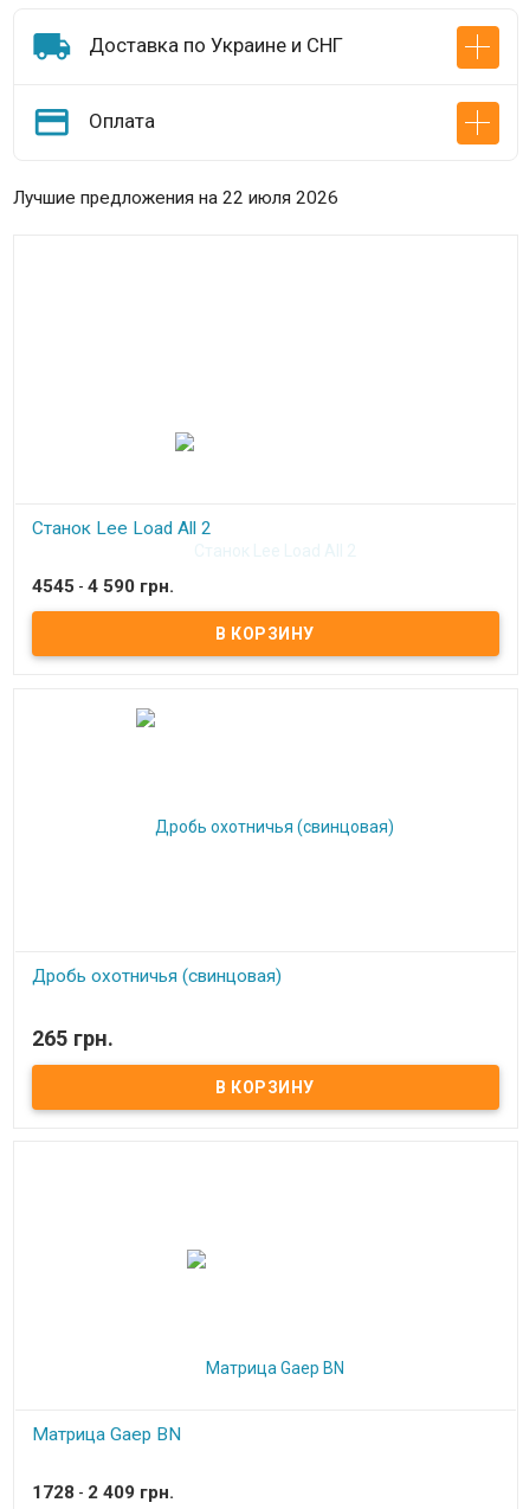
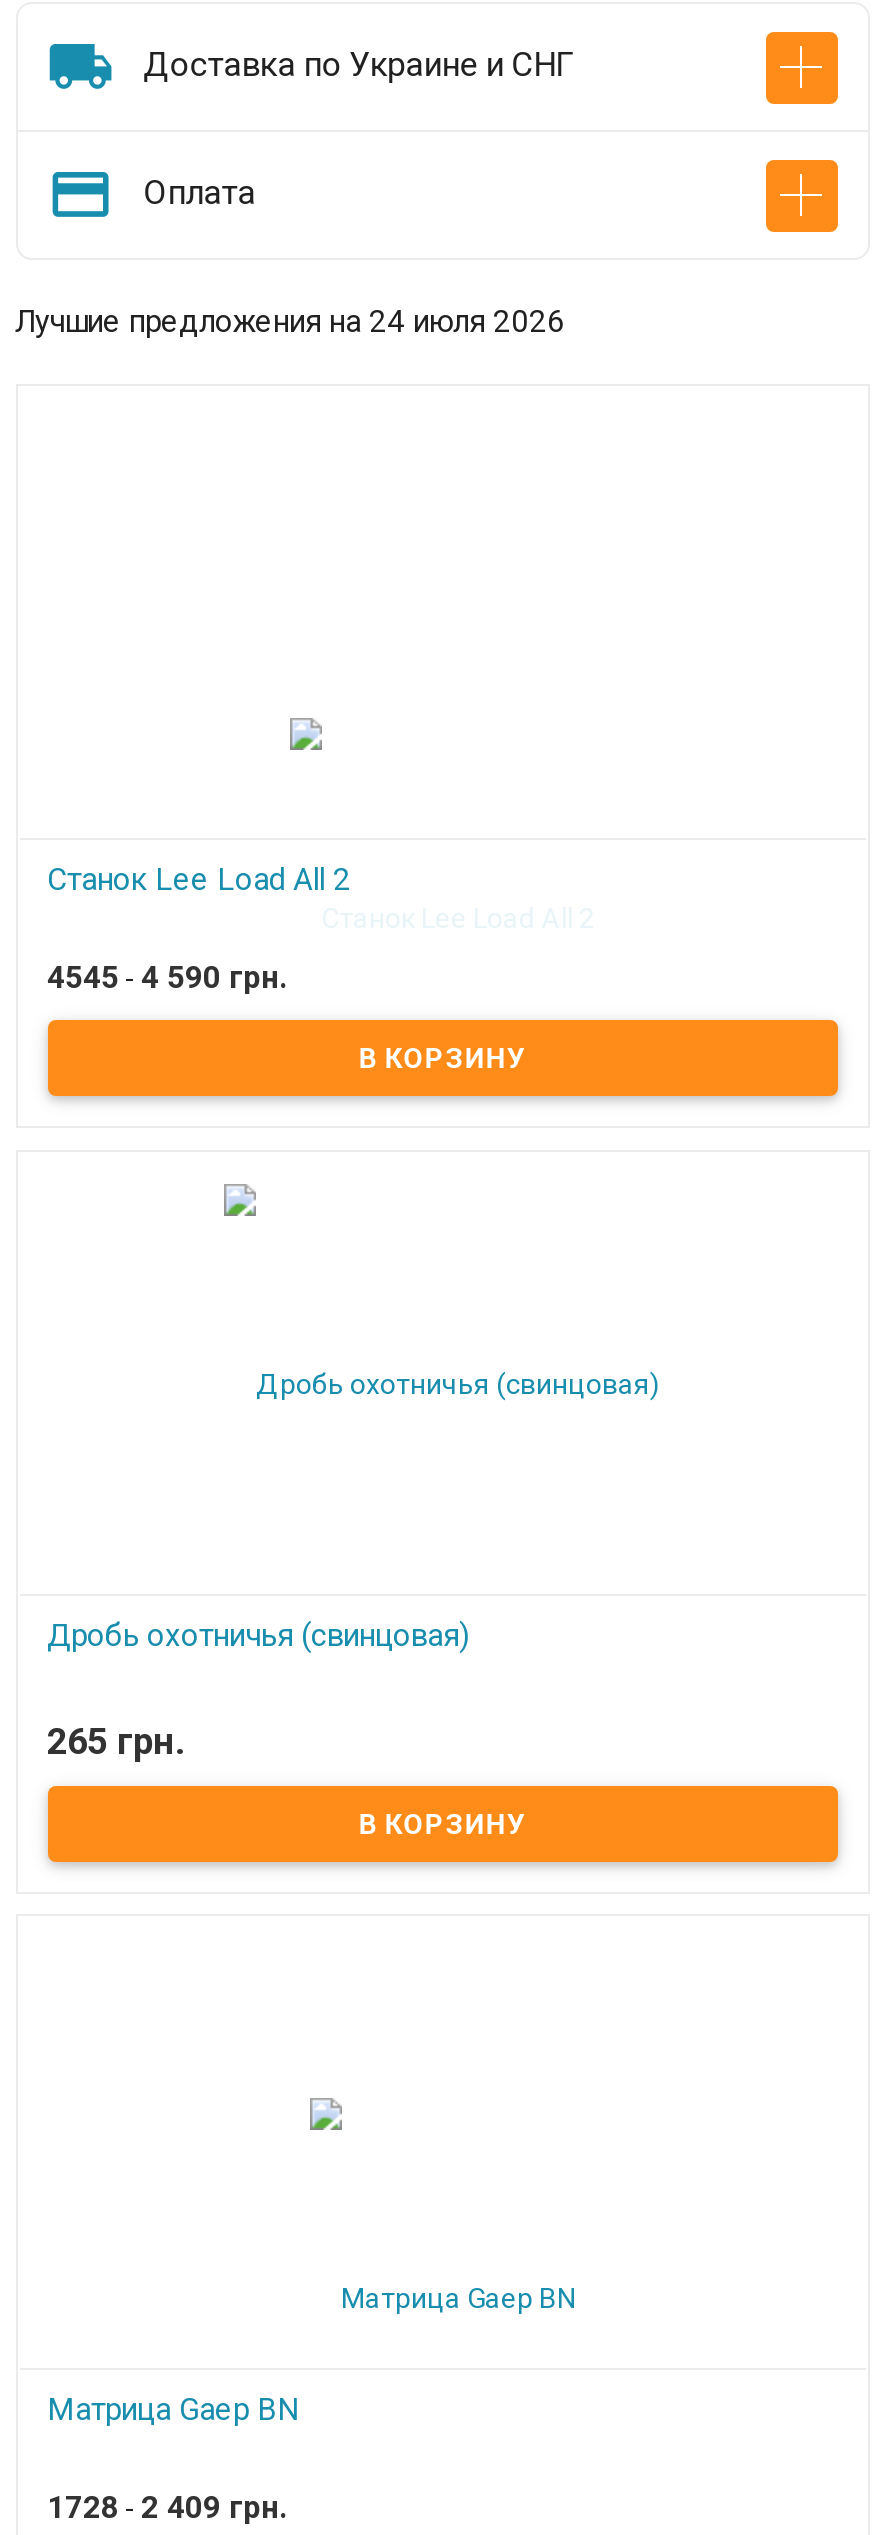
[12,187,338,208] Лучшие предложения на 22 июля 2026 -> [15,304,565,340] Лучшие предложения на 24 июля 2026

